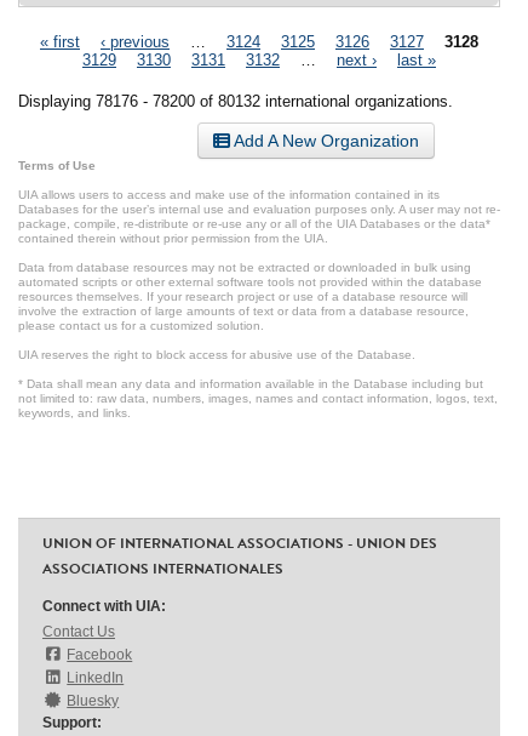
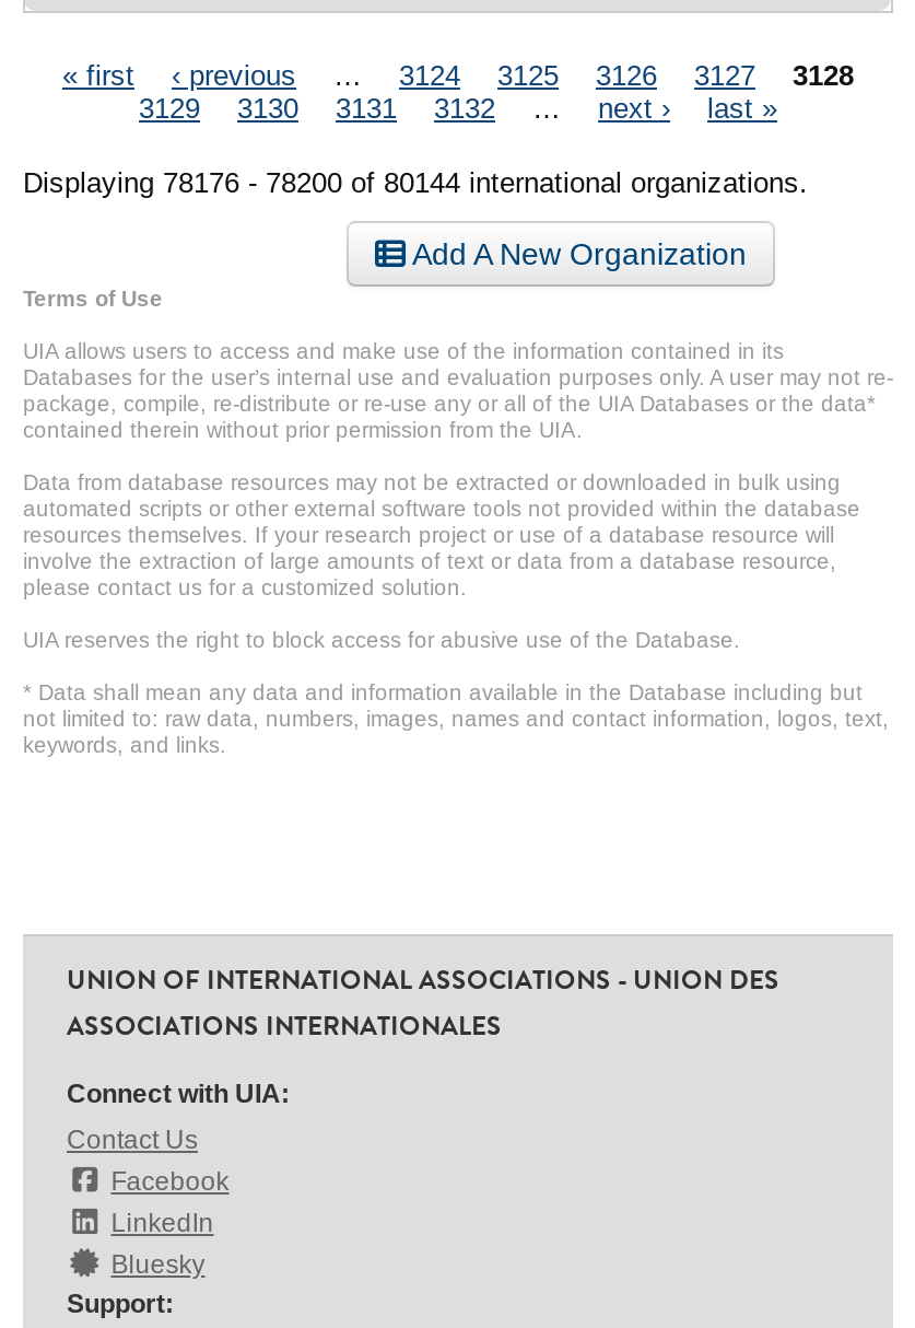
[18,92,453,110] Displaying 78176 - 78200 of 80132 international organizations. -> [23,166,808,199] Displaying 78176 - 78200 of 80144 international organizations.

